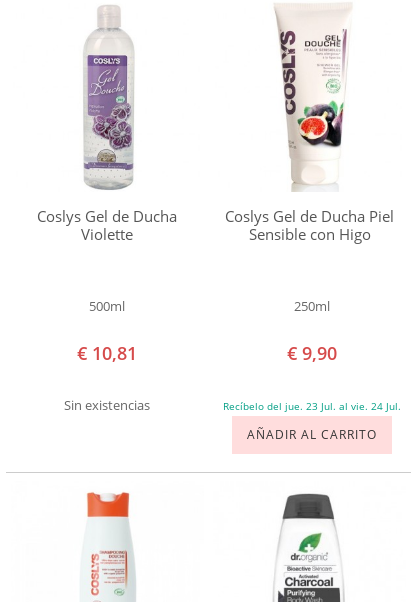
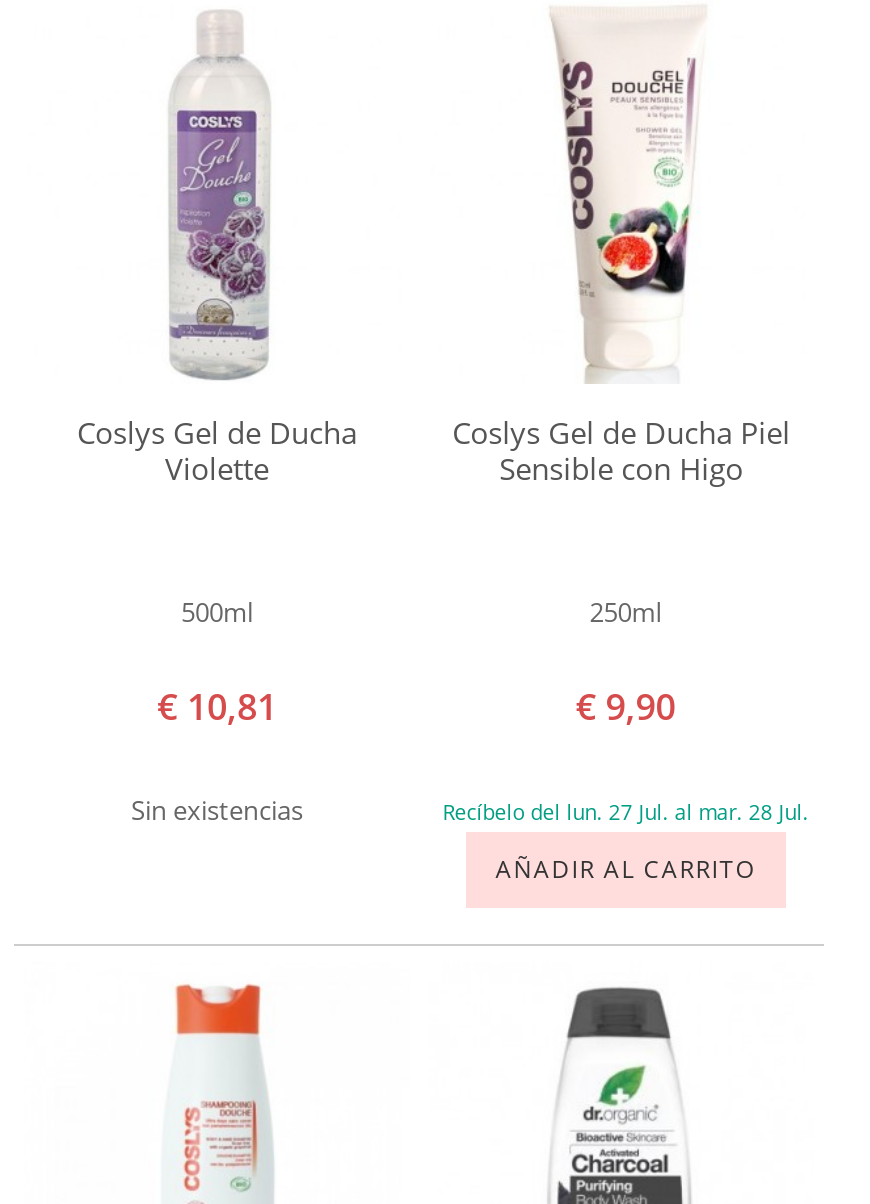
[223,399,401,413] Recíbelo del jue. 23 Jul. al vie. 24 Jul. -> [442,798,808,826] Recíbelo del lun. 27 Jul. al mar. 28 Jul.

